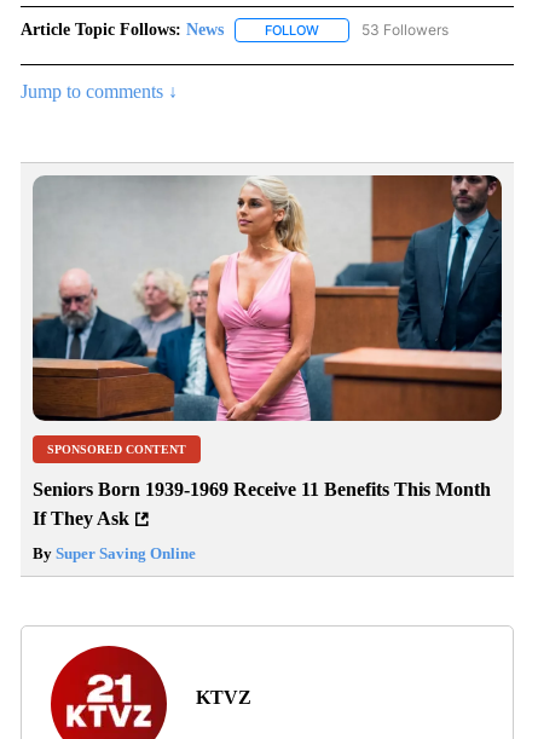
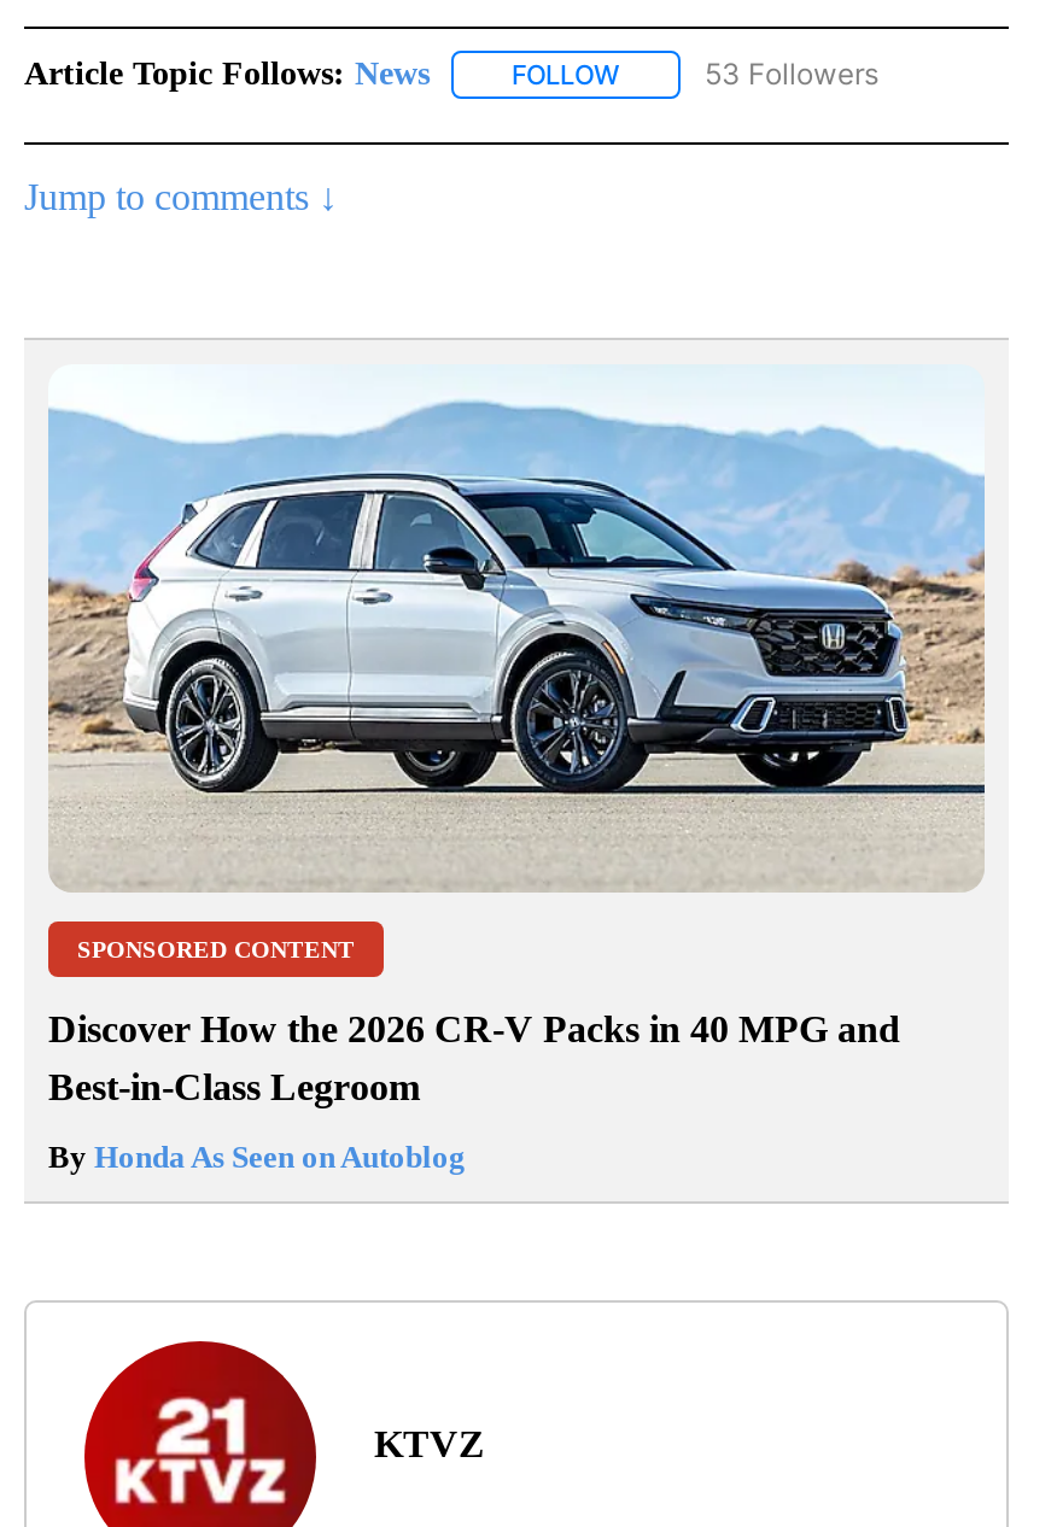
[31,174,503,422] [image] -> [46,400,985,893] [image]
[33,479,491,529] Seniors Born 1939-1969 Receive 11 Benefits This Month | If They Ask -> [48,1008,900,1107] Discover How the 2026 CR-V Packs in 40 MPG and | Best-in-Class Legroom
[33,544,196,562] By Super Saving Online -> [48,1138,466,1174] By Honda As Seen on Autoblog

